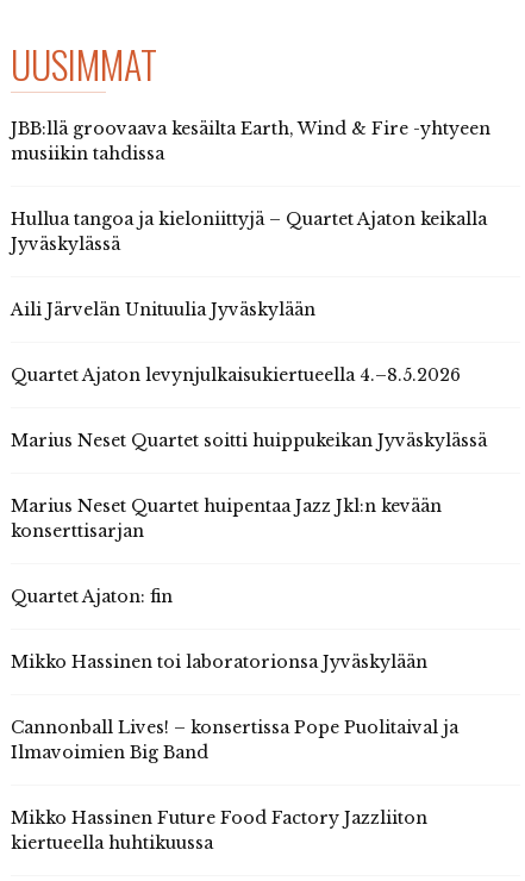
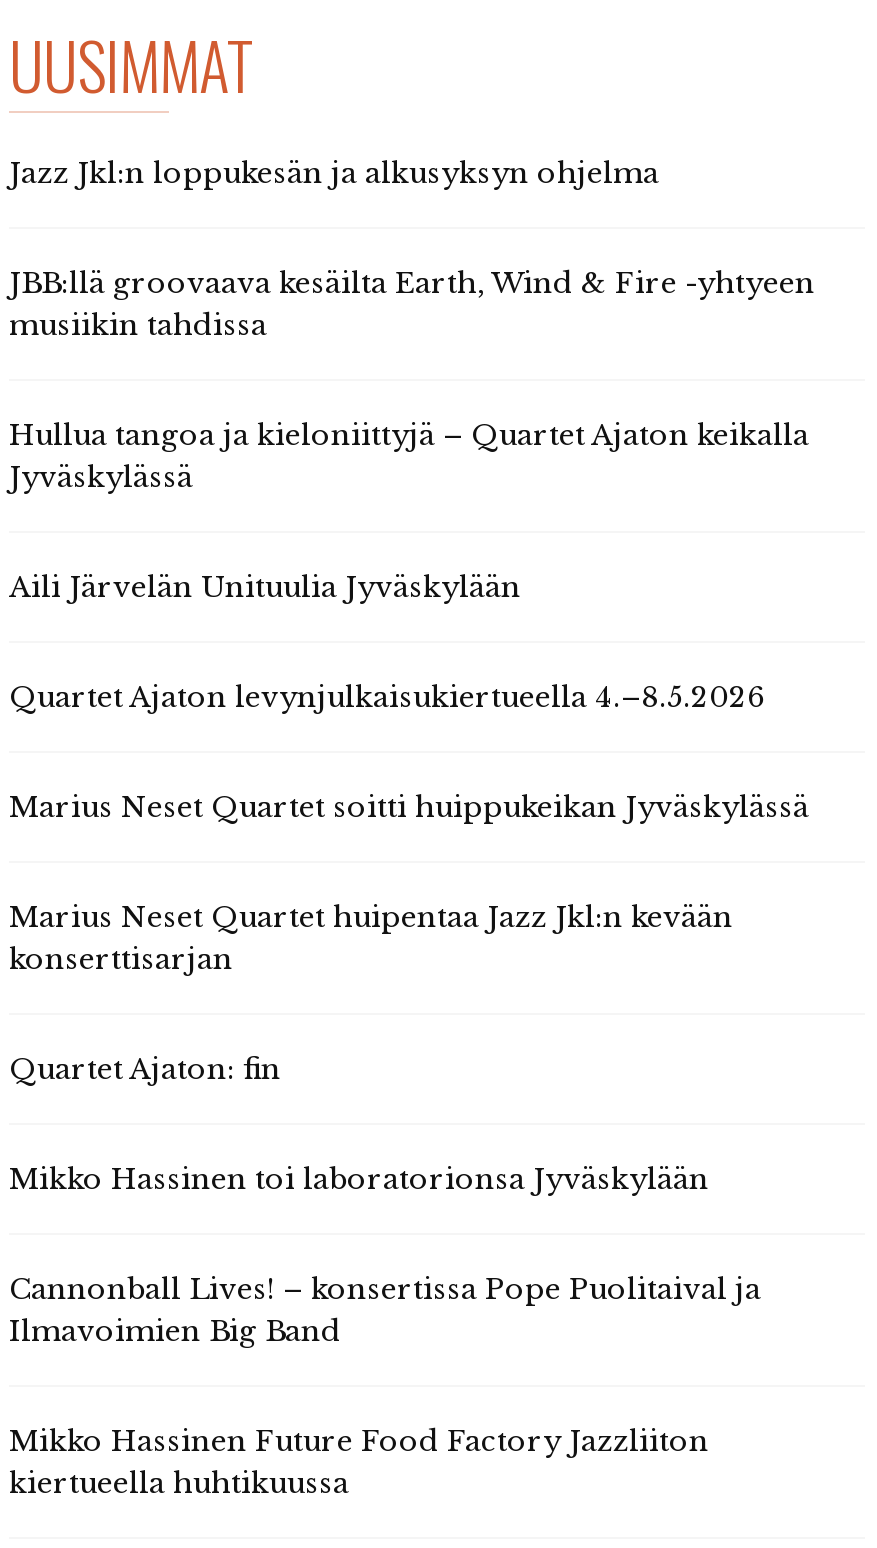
none -> [9,154,659,190] Jazz Jkl:n loppukesän ja alkusyksyn ohjelma

